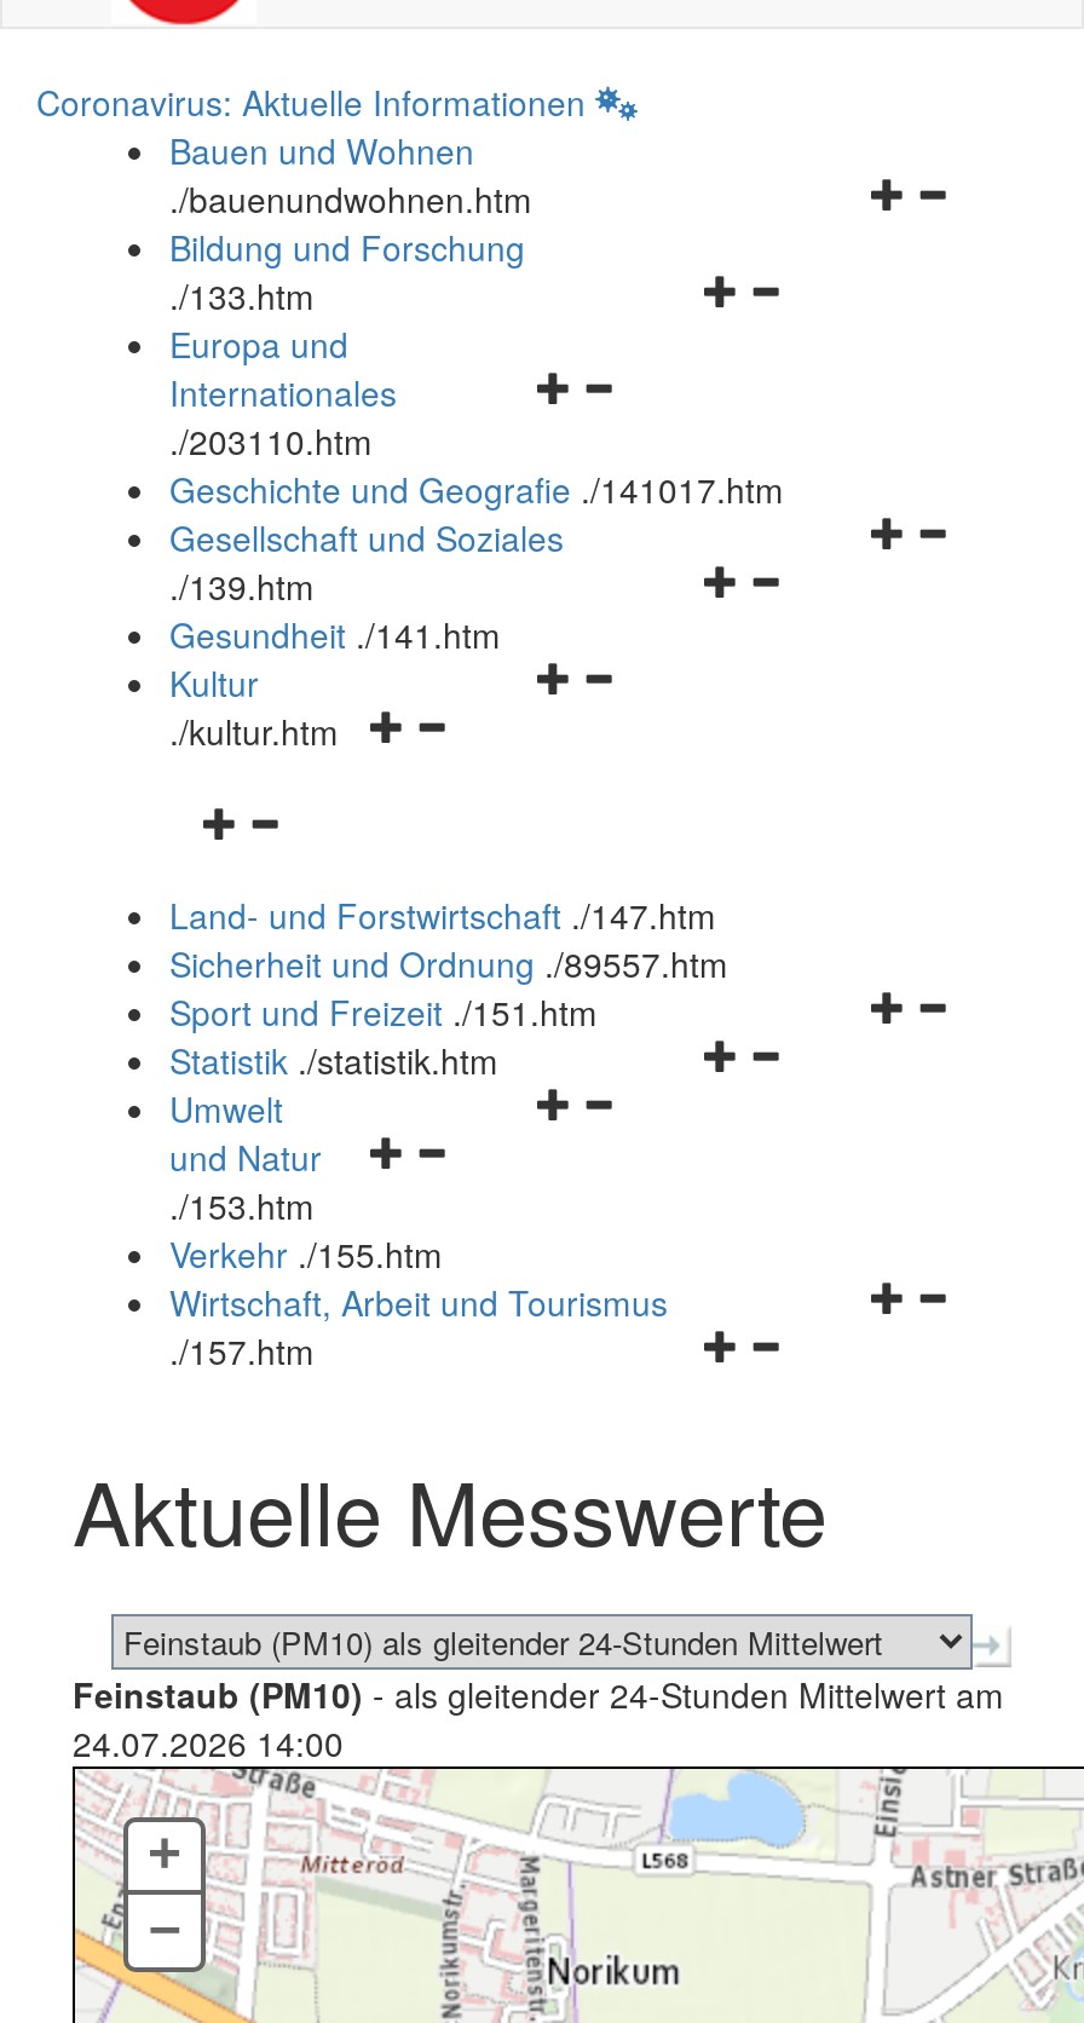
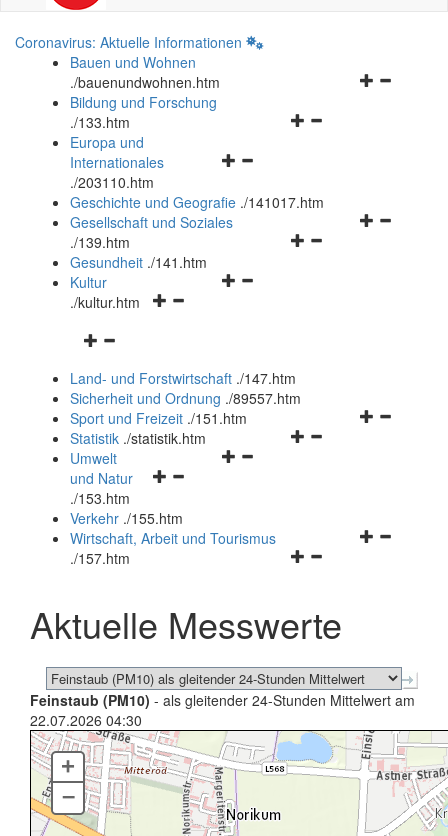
[73,1718,344,1766] 24.07.2026 14:00 -> [30,710,142,730] 22.07.2026 04:30

